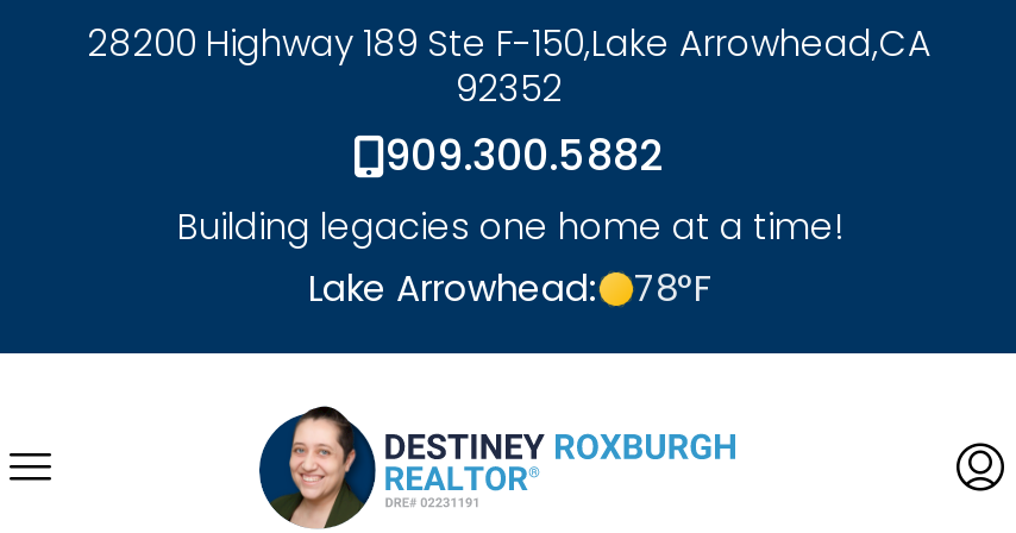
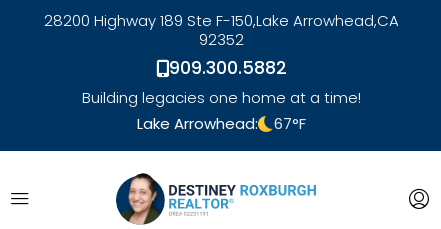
[308,263,710,313] Lake Arrowhead: 78°F -> [136,113,305,134] Lake Arrowhead: 67°F

